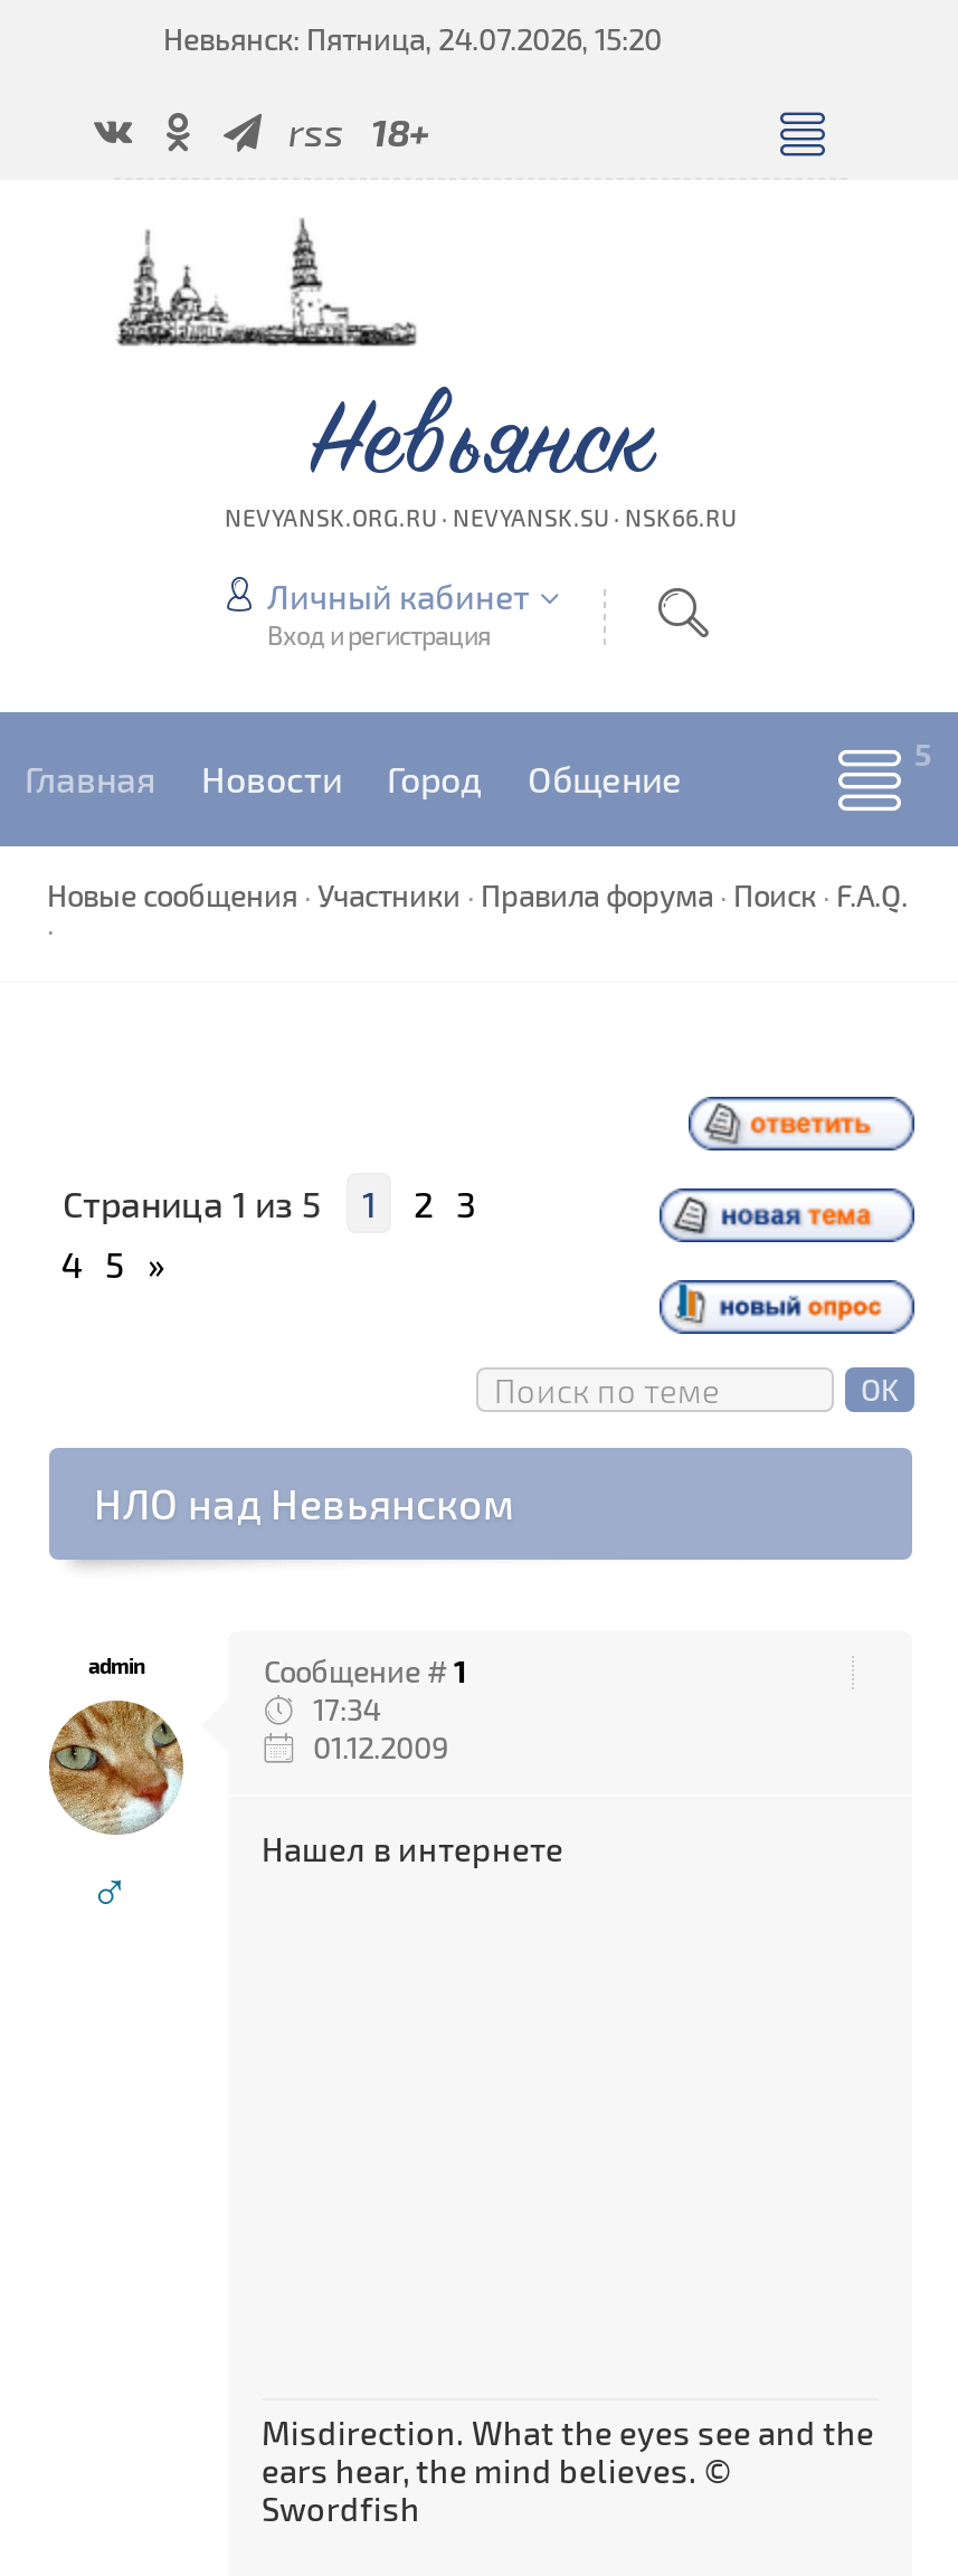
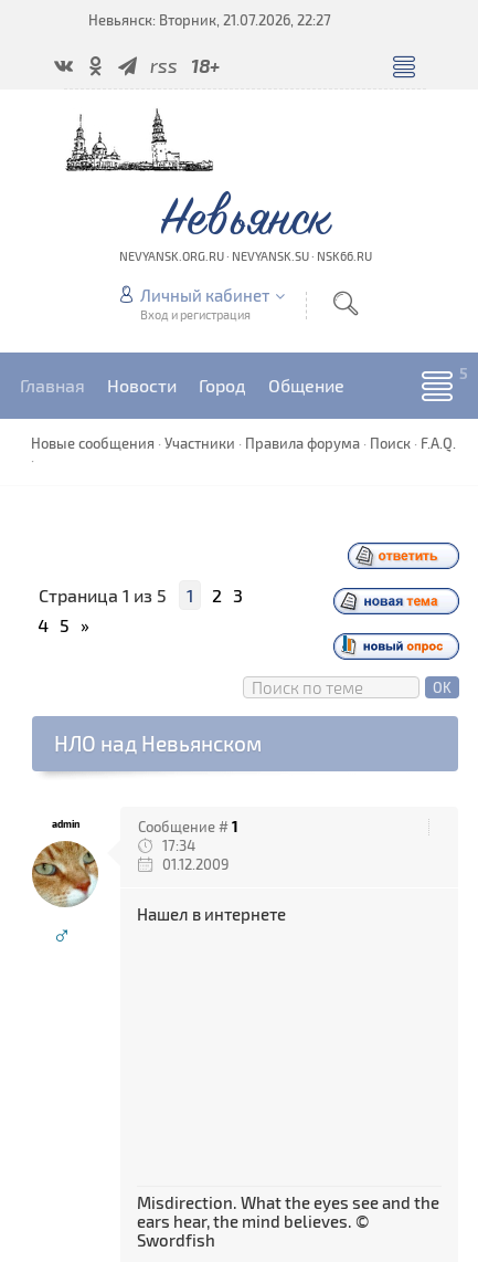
[163,21,662,57] Невьянск: Пятница, 24.07.2026, 15:20 -> [88,11,331,29] Невьянск: Вторник, 21.07.2026, 22:27

